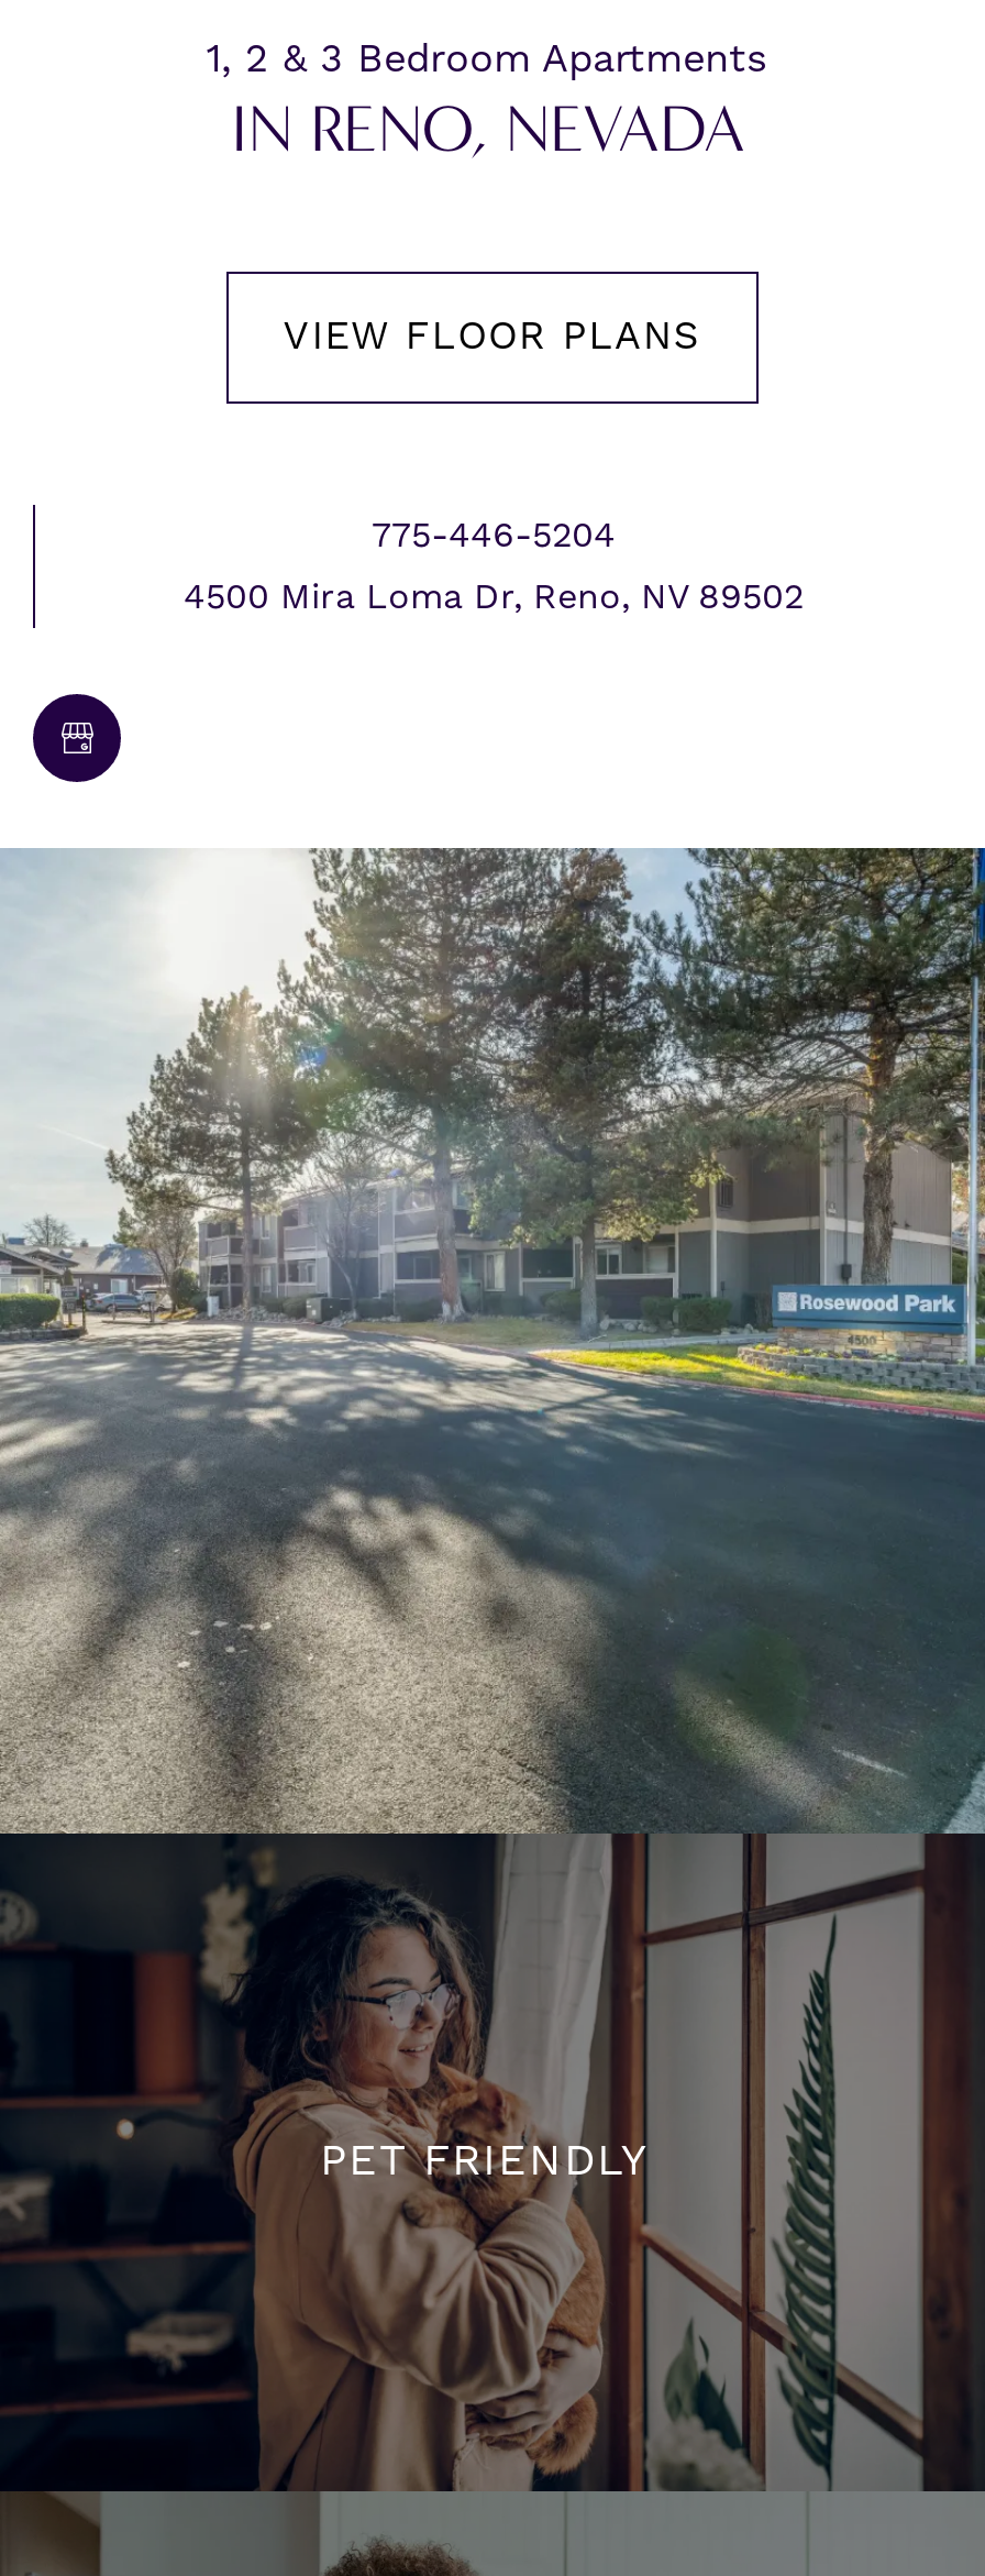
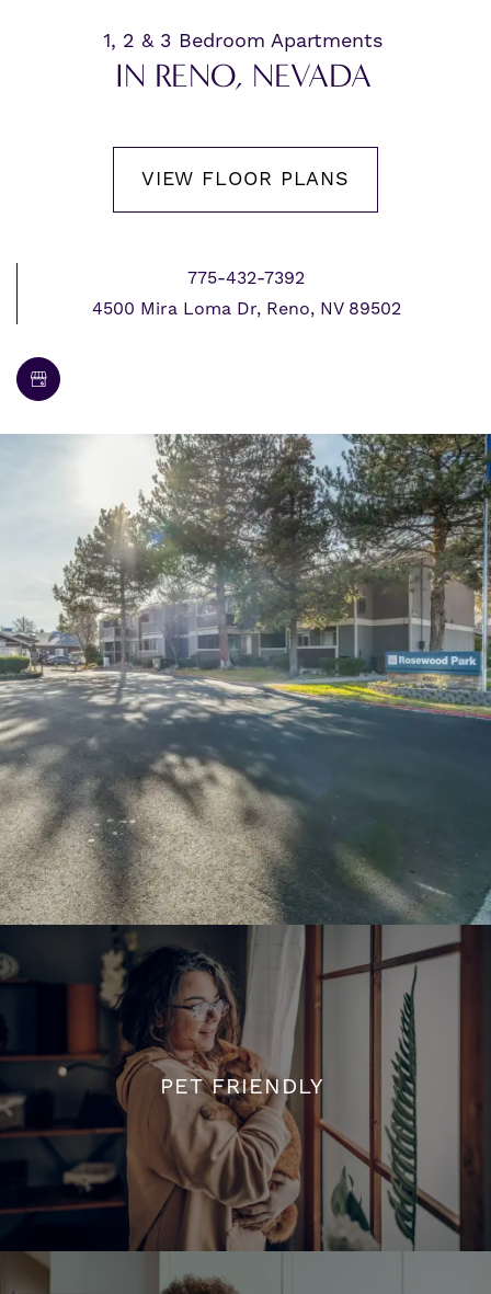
[372,514,616,558] 775-446-5204 -> [187,267,305,289] 775-432-7392

